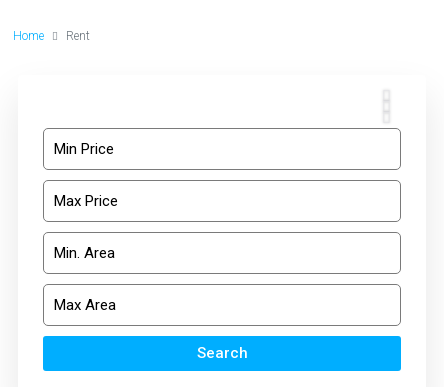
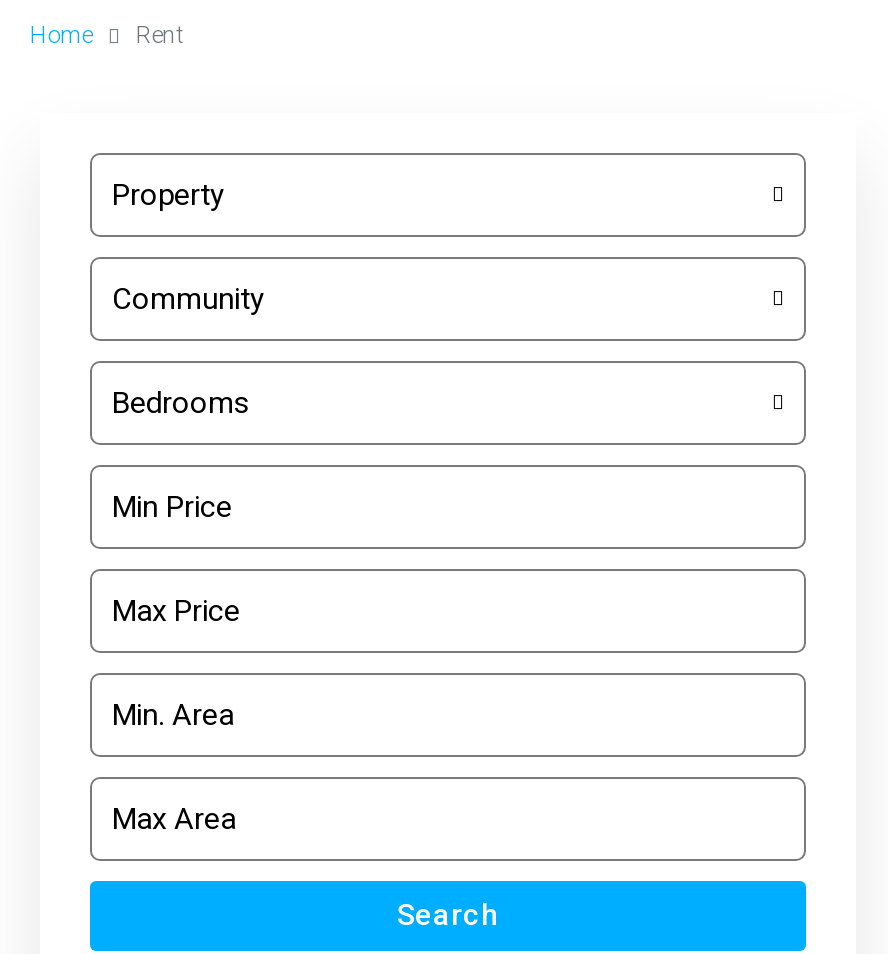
none -> [112,177,264,421] Property | Community | Bedrooms

